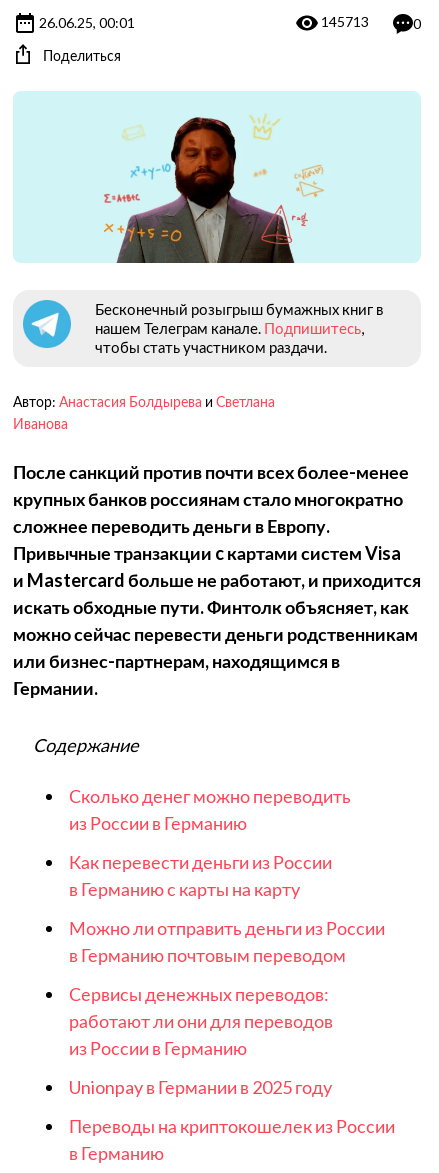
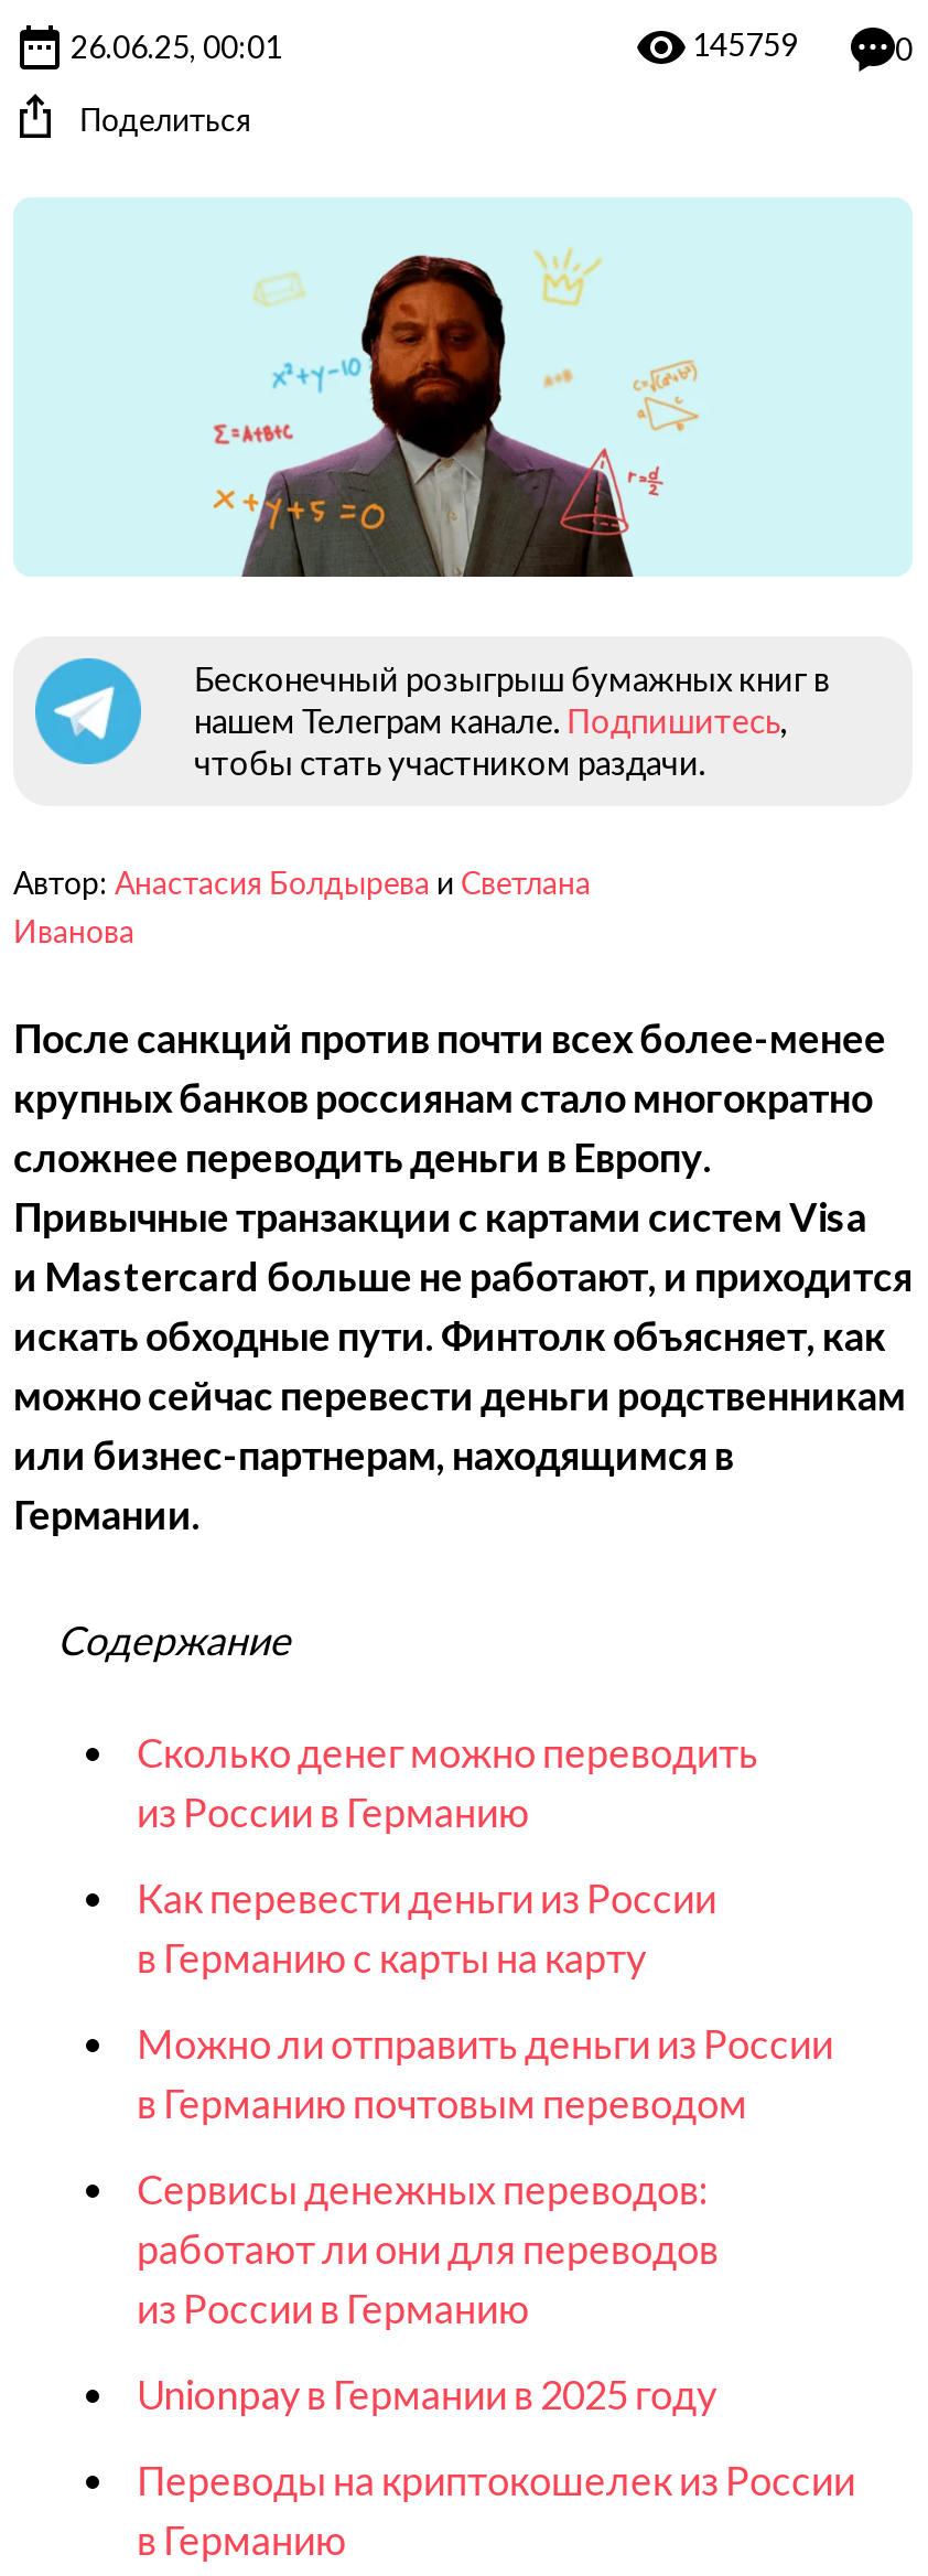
[321,13,369,30] 145713 -> [692,25,798,63] 145759

